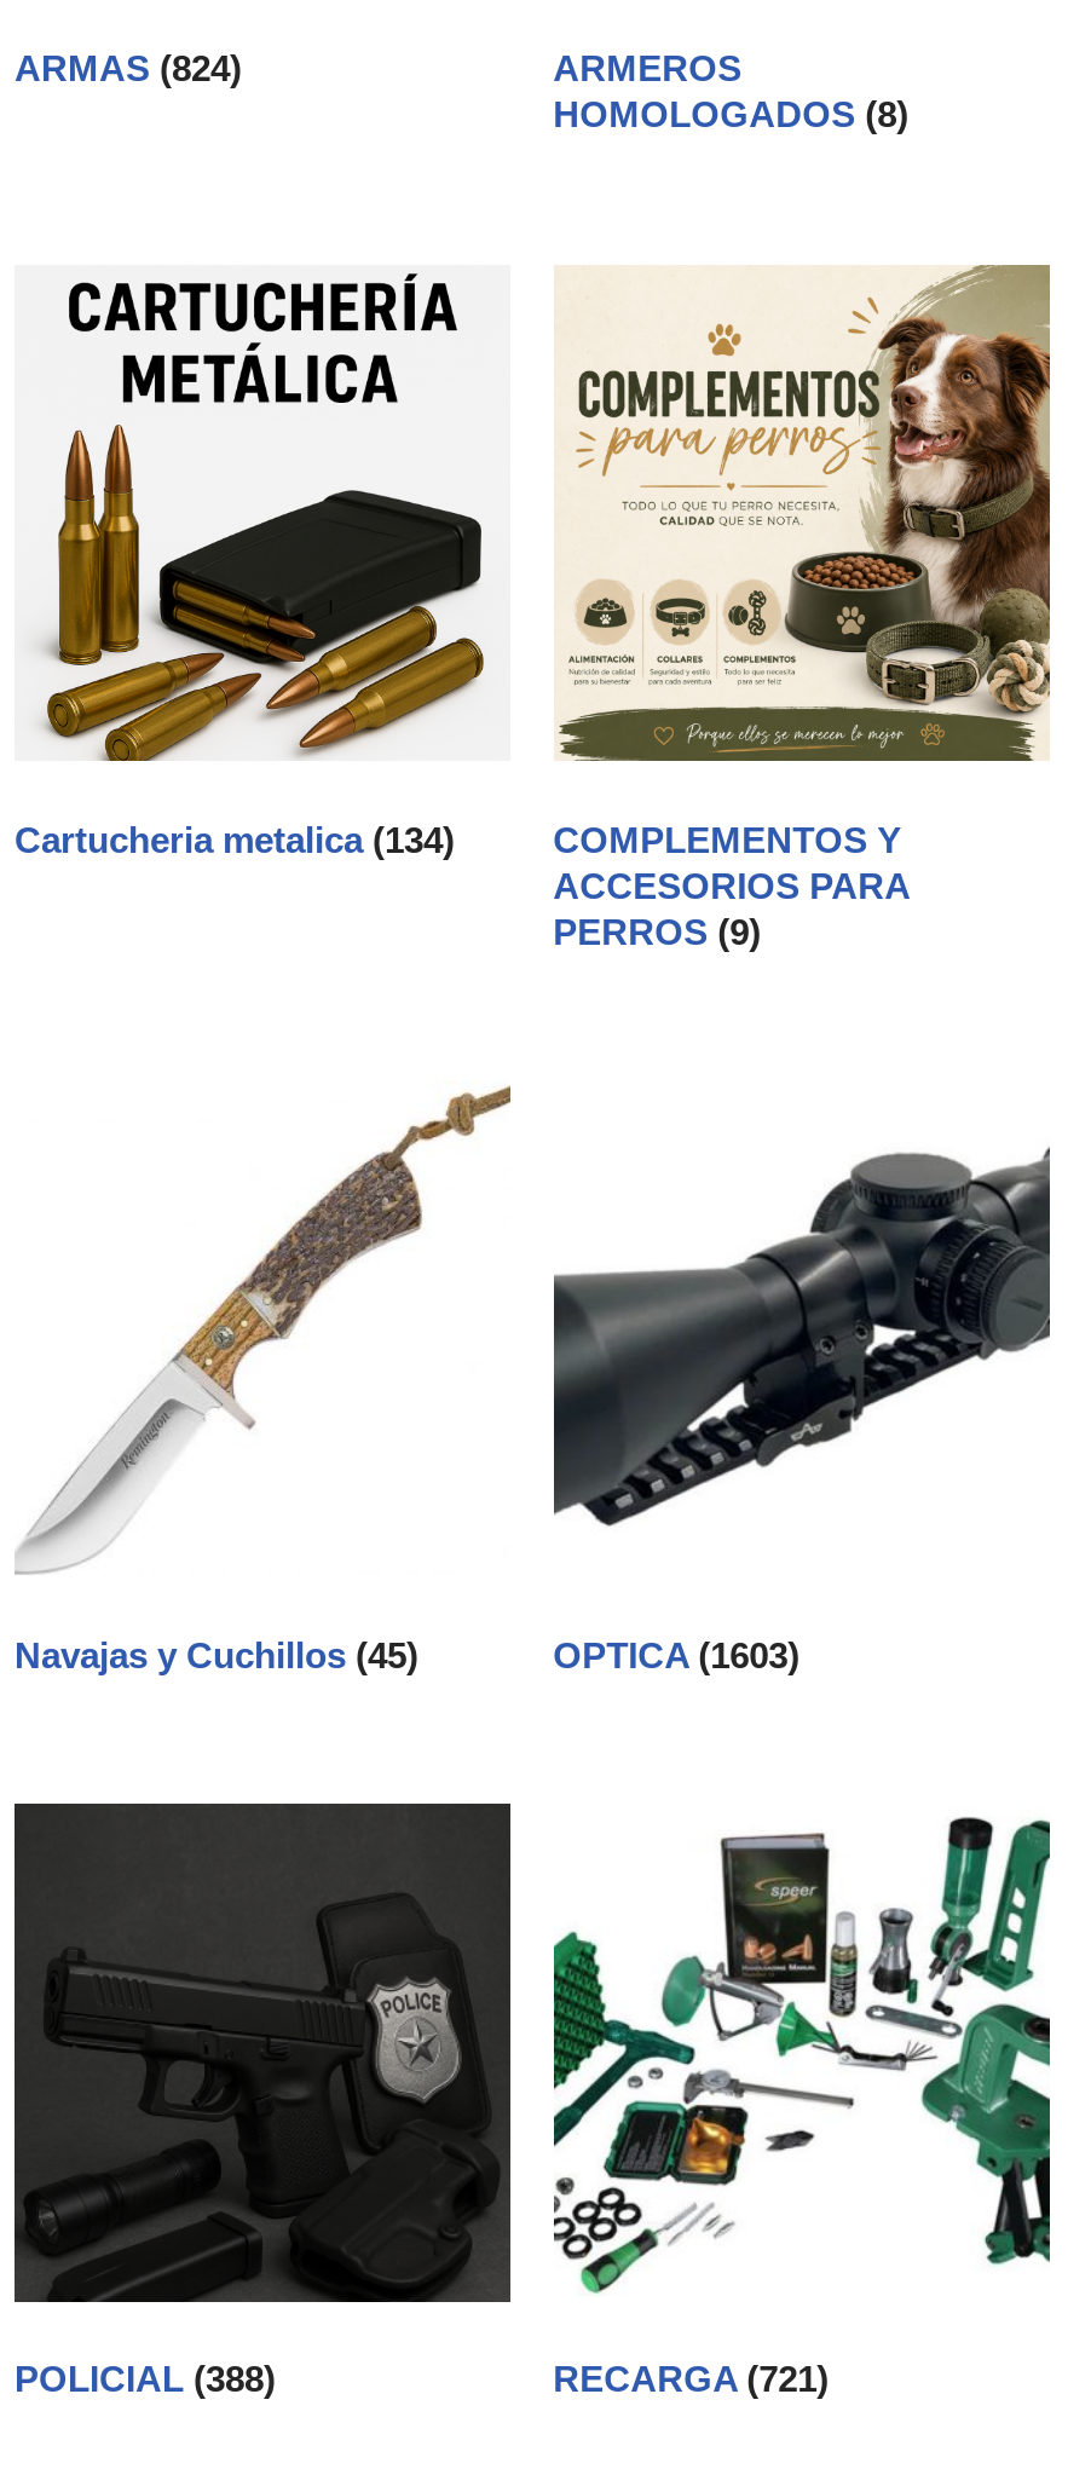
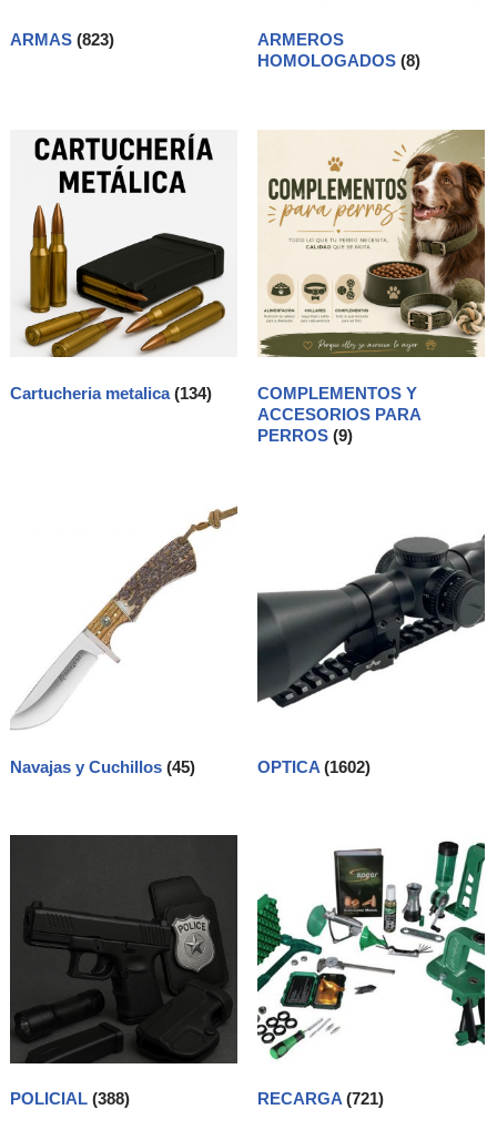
[15,48,242,89] ARMAS (824) -> [10,30,114,49] ARMAS (823)
[553,1634,800,1675] OPTICA (1603) -> [257,757,370,776] OPTICA (1602)

